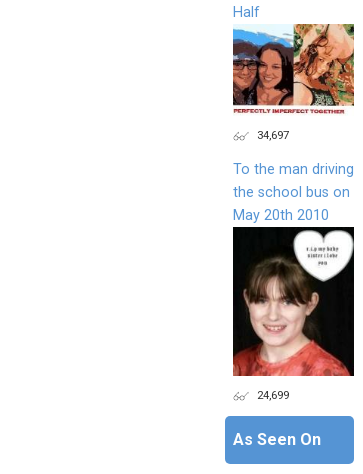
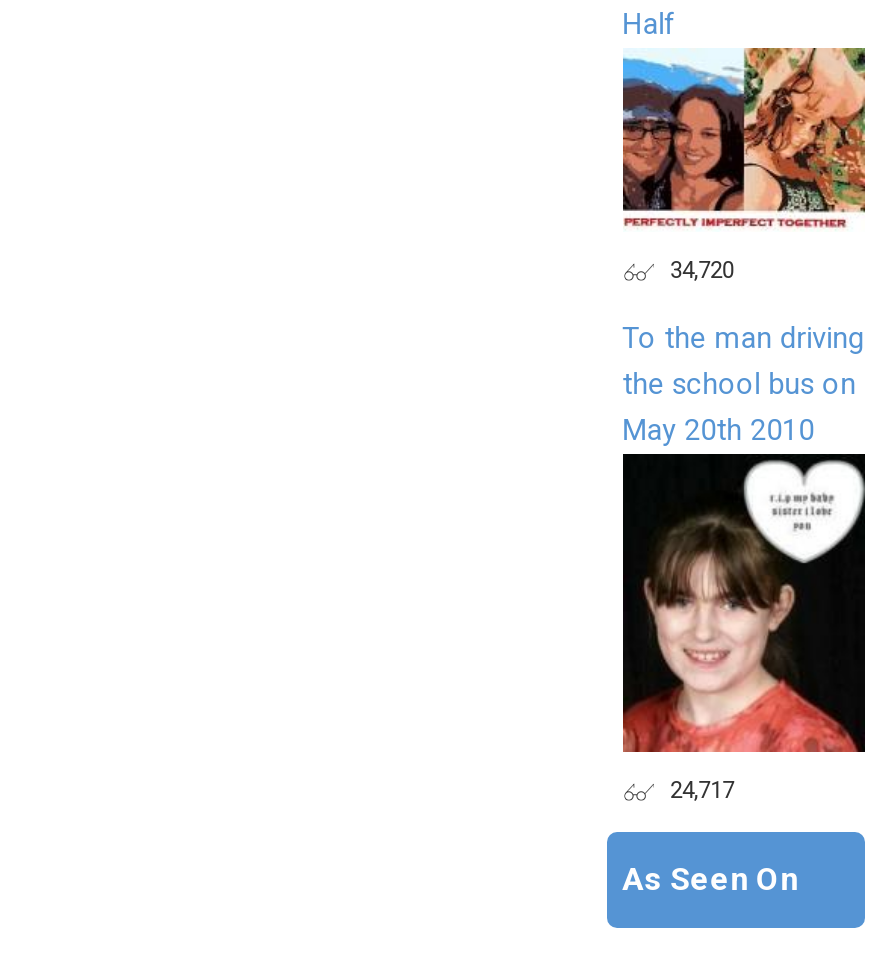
[257,127,289,141] 34,697 -> [670,255,734,283] 34,720
[257,388,289,402] 24,699 -> [670,776,734,804] 24,717

